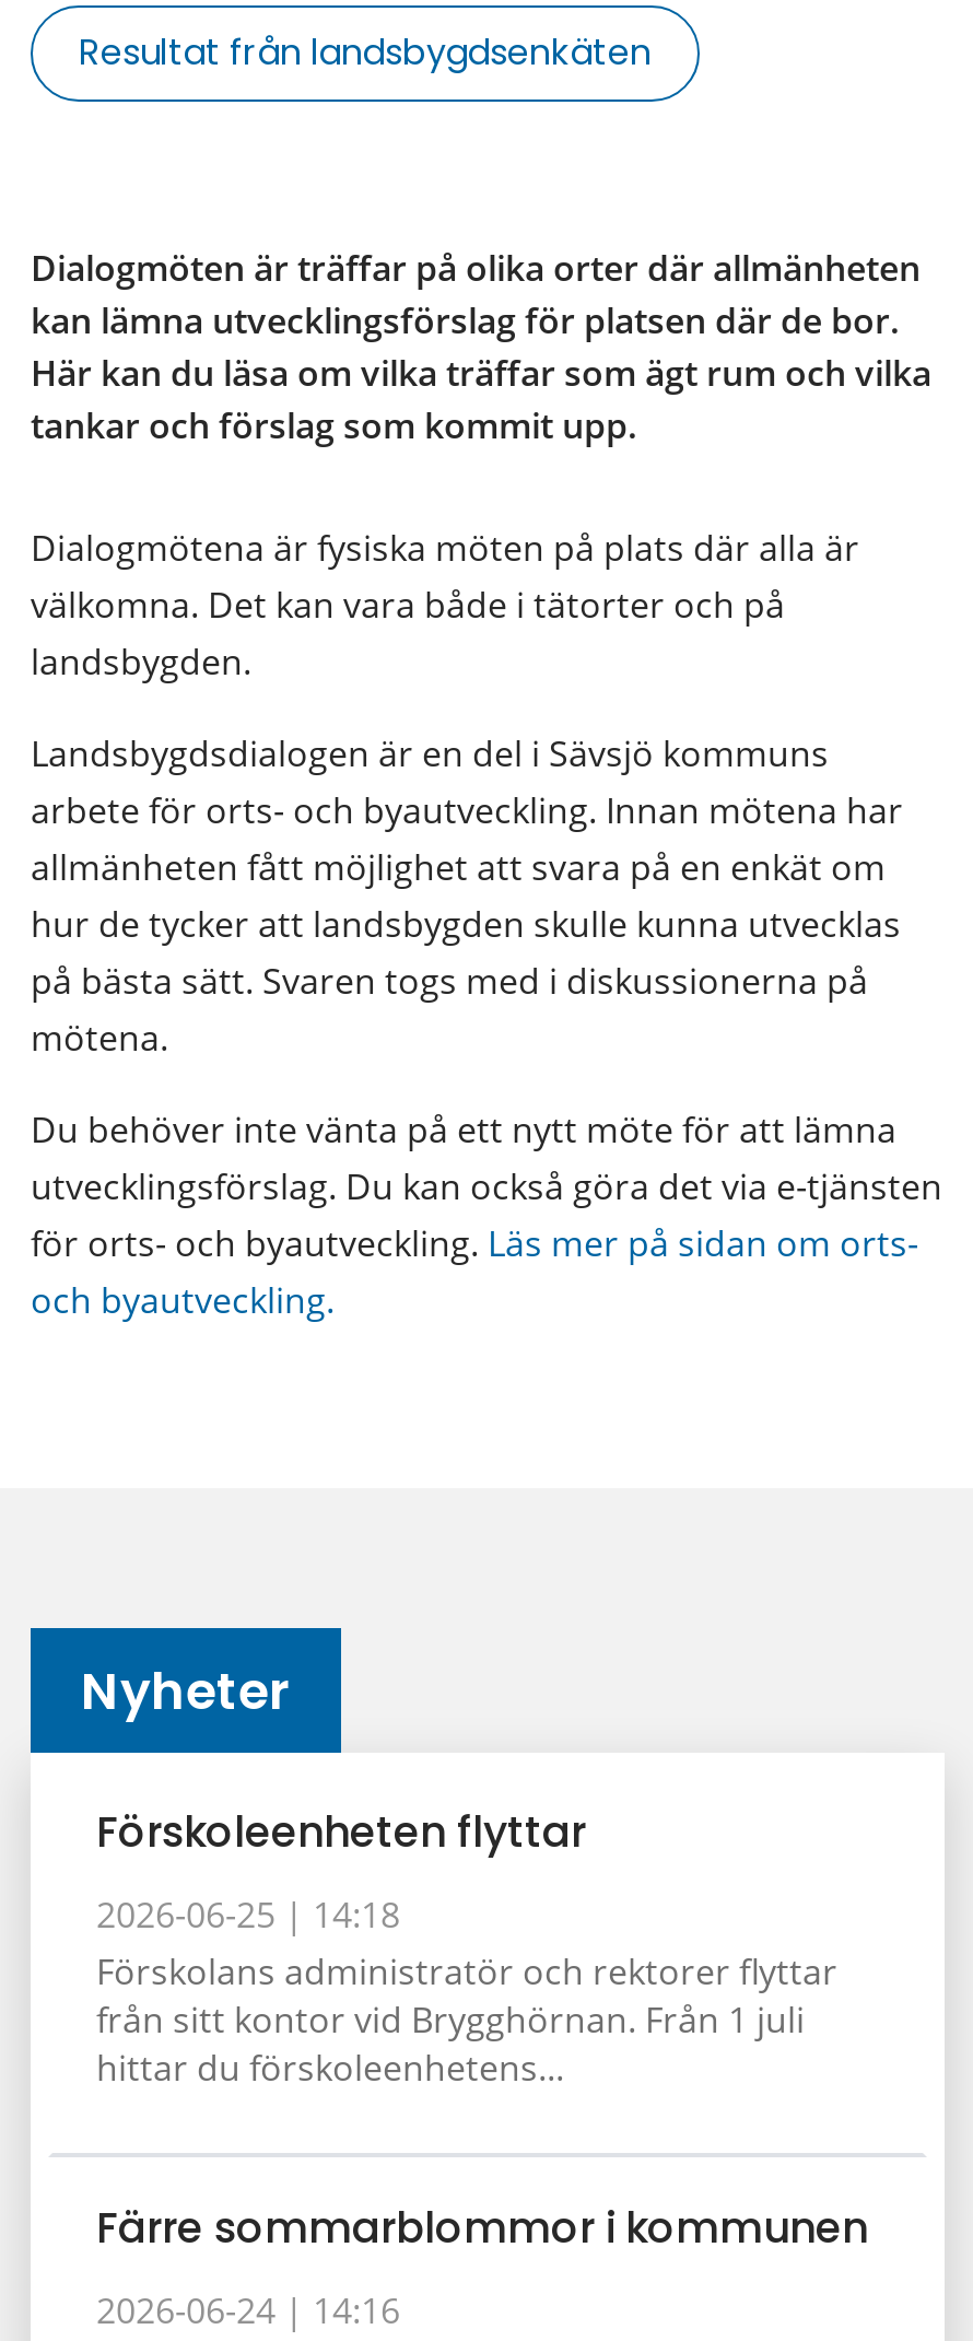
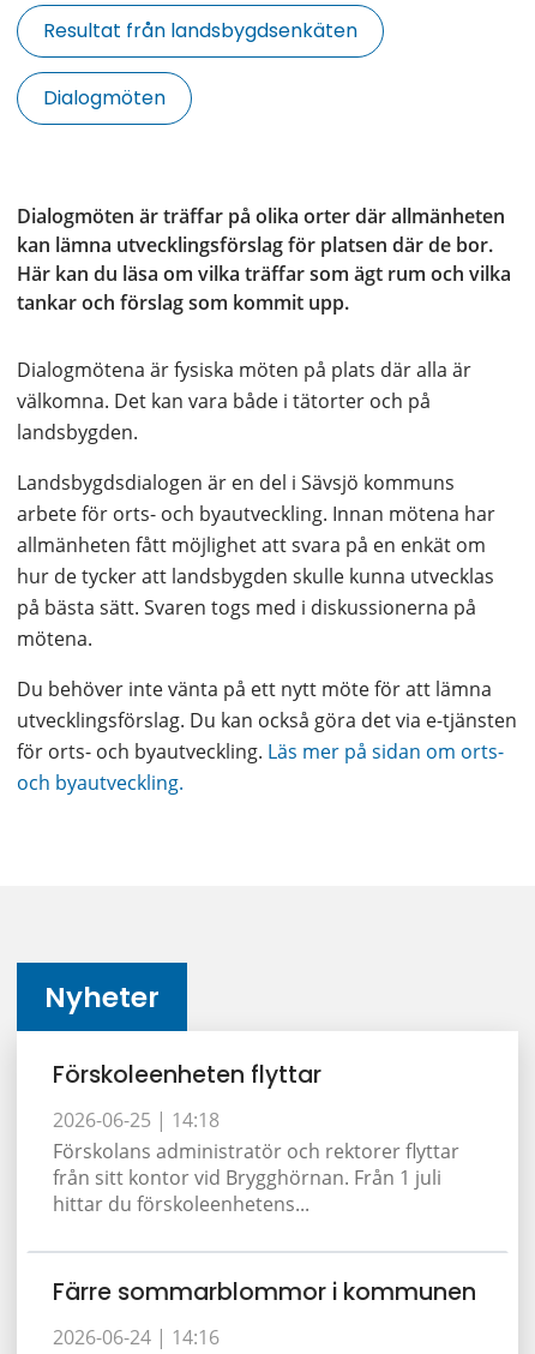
none -> [43,84,166,112] Dialogmöten

